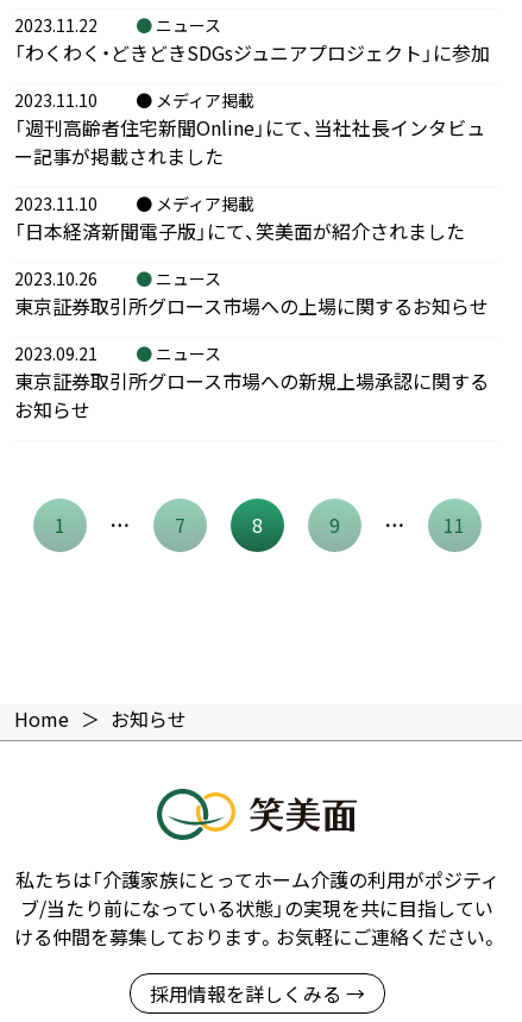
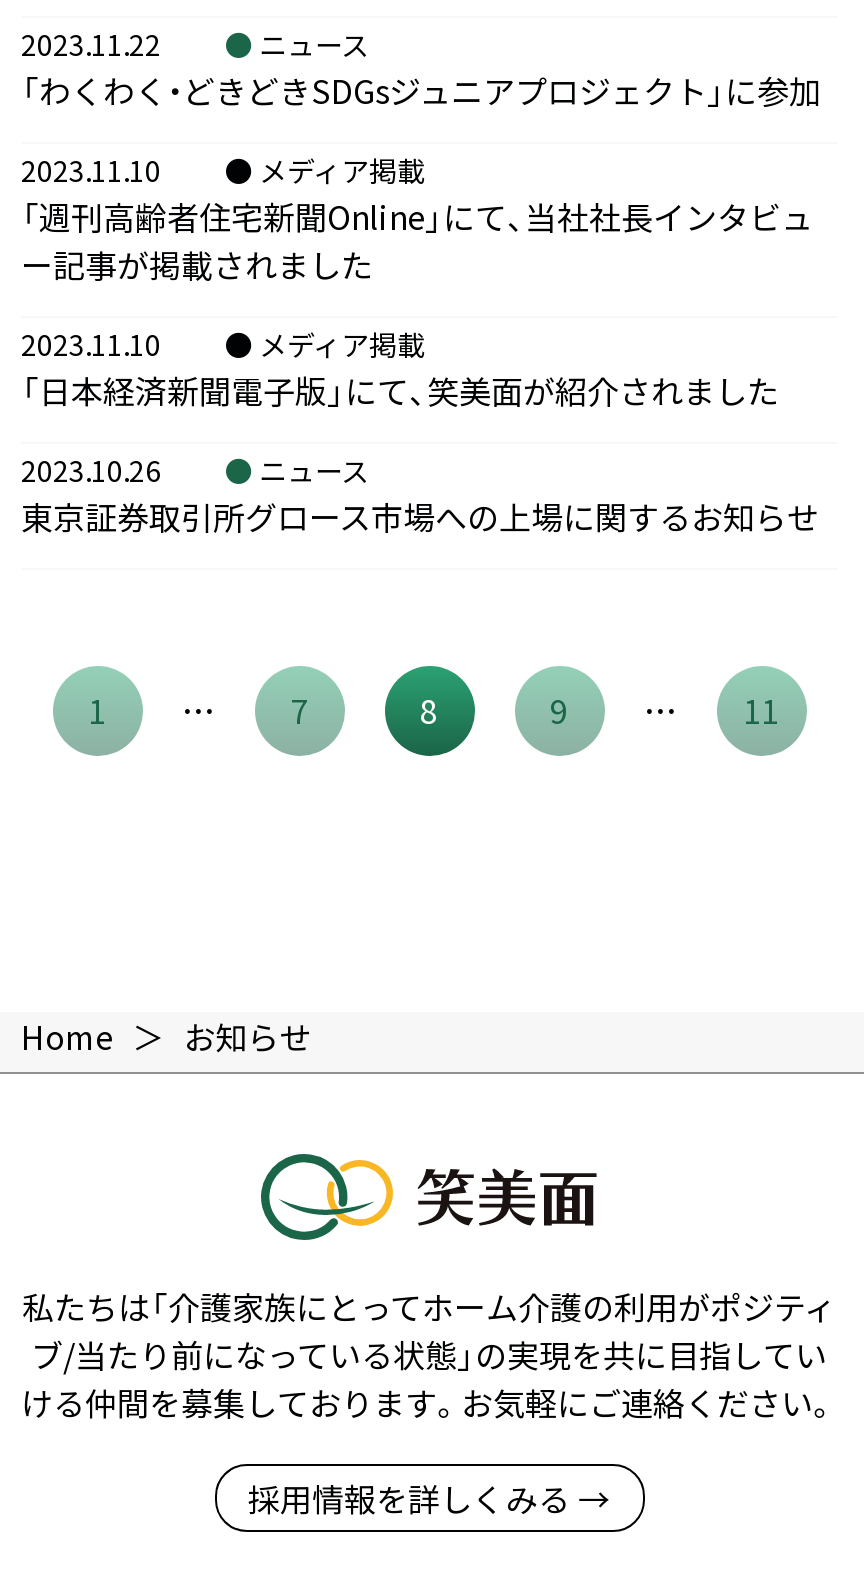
[14,341,489,424] 2023.09.21 | ニュース | 東京証券取引所グロース市場への新規上場承認に関する | お知らせ -> none

